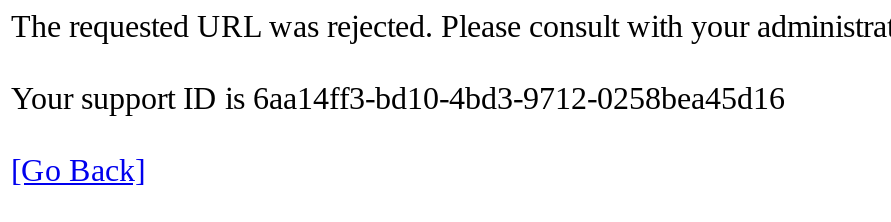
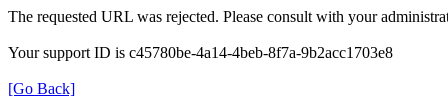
[11,81,785,115] Your support ID is 6aa14ff3-bd10-4bd3-9712-0258bea45d16 -> [8,44,393,61] Your support ID is c45780be-4a14-4beb-8f7a-9b2acc1703e8

